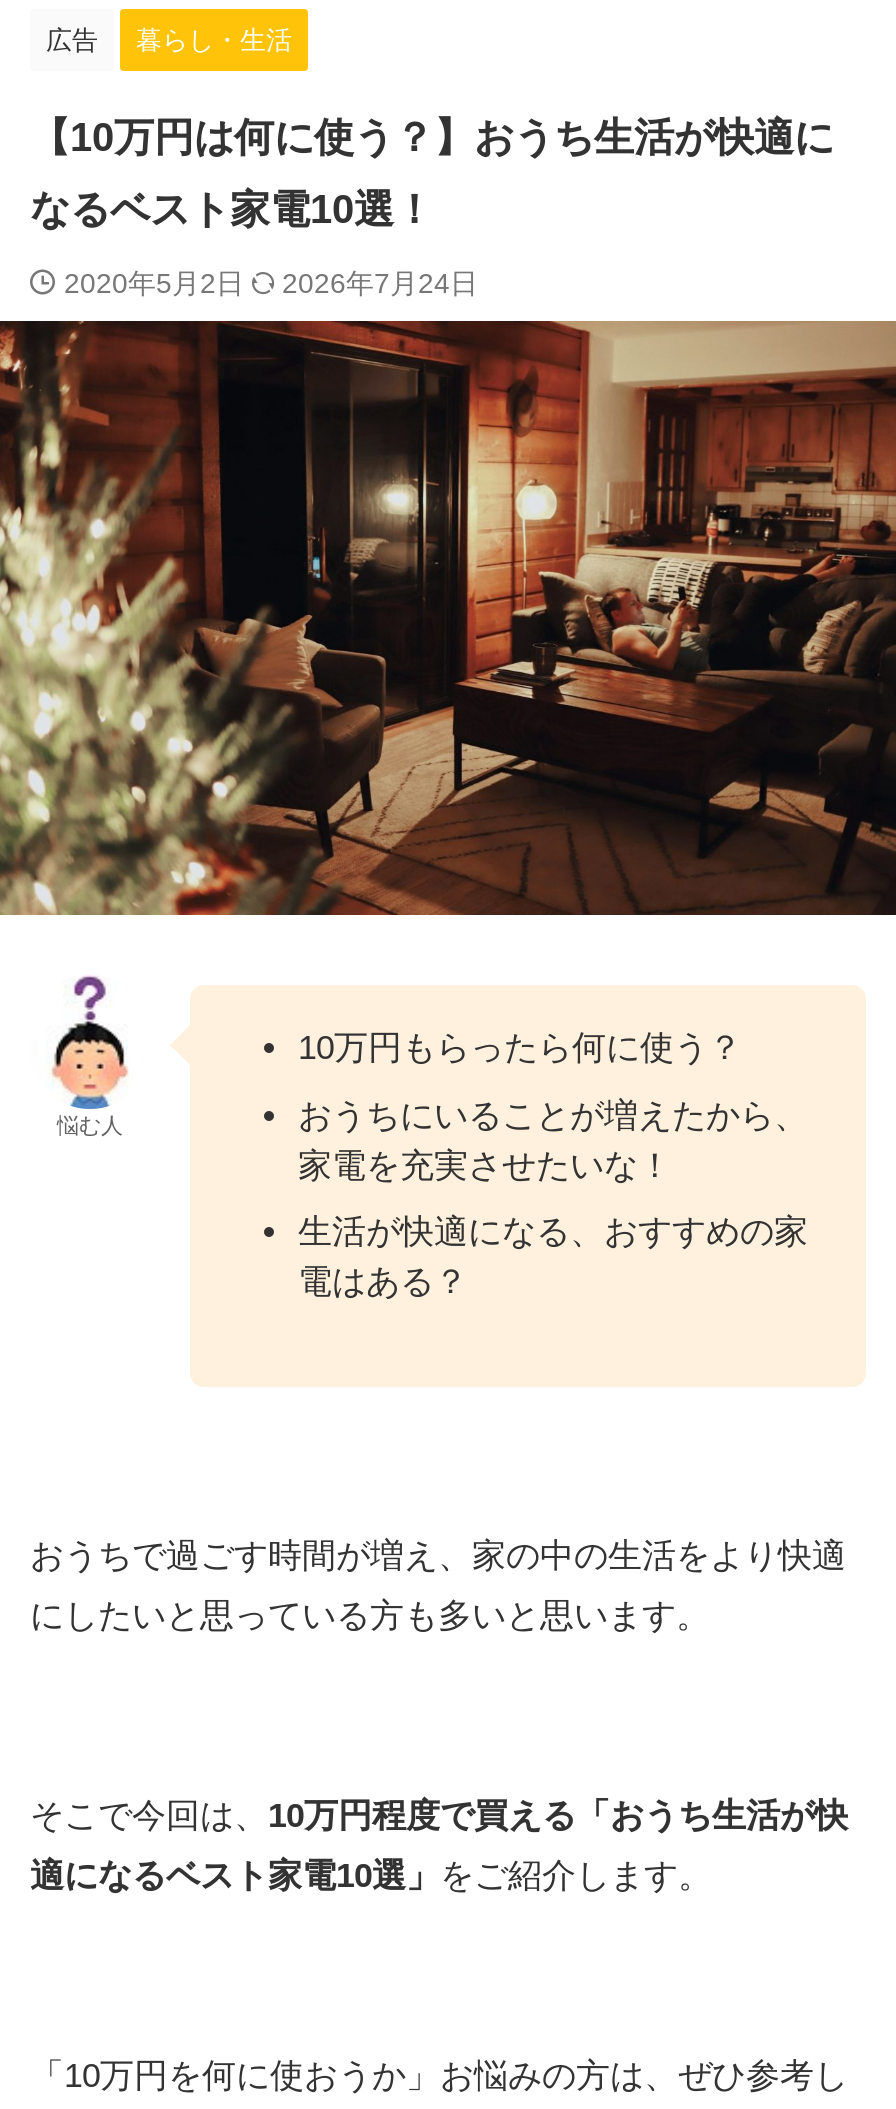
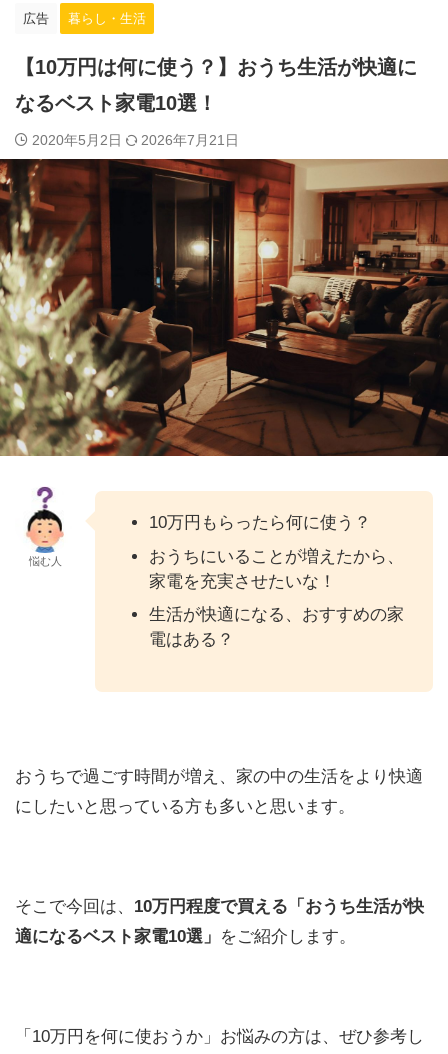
[64,267,478,299] 2020年5月2日 2026年7月24日 -> [32,132,239,148] 2020年5月2日 2026年7月21日

